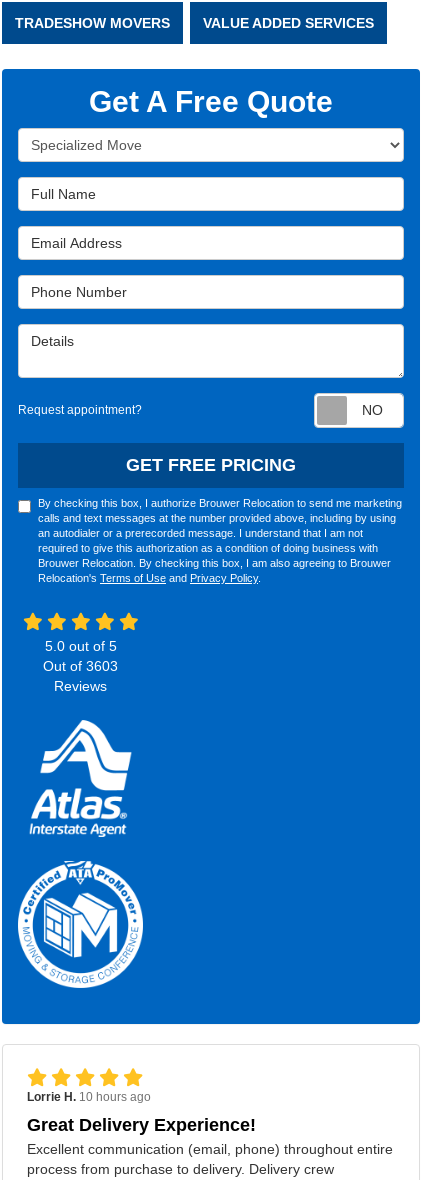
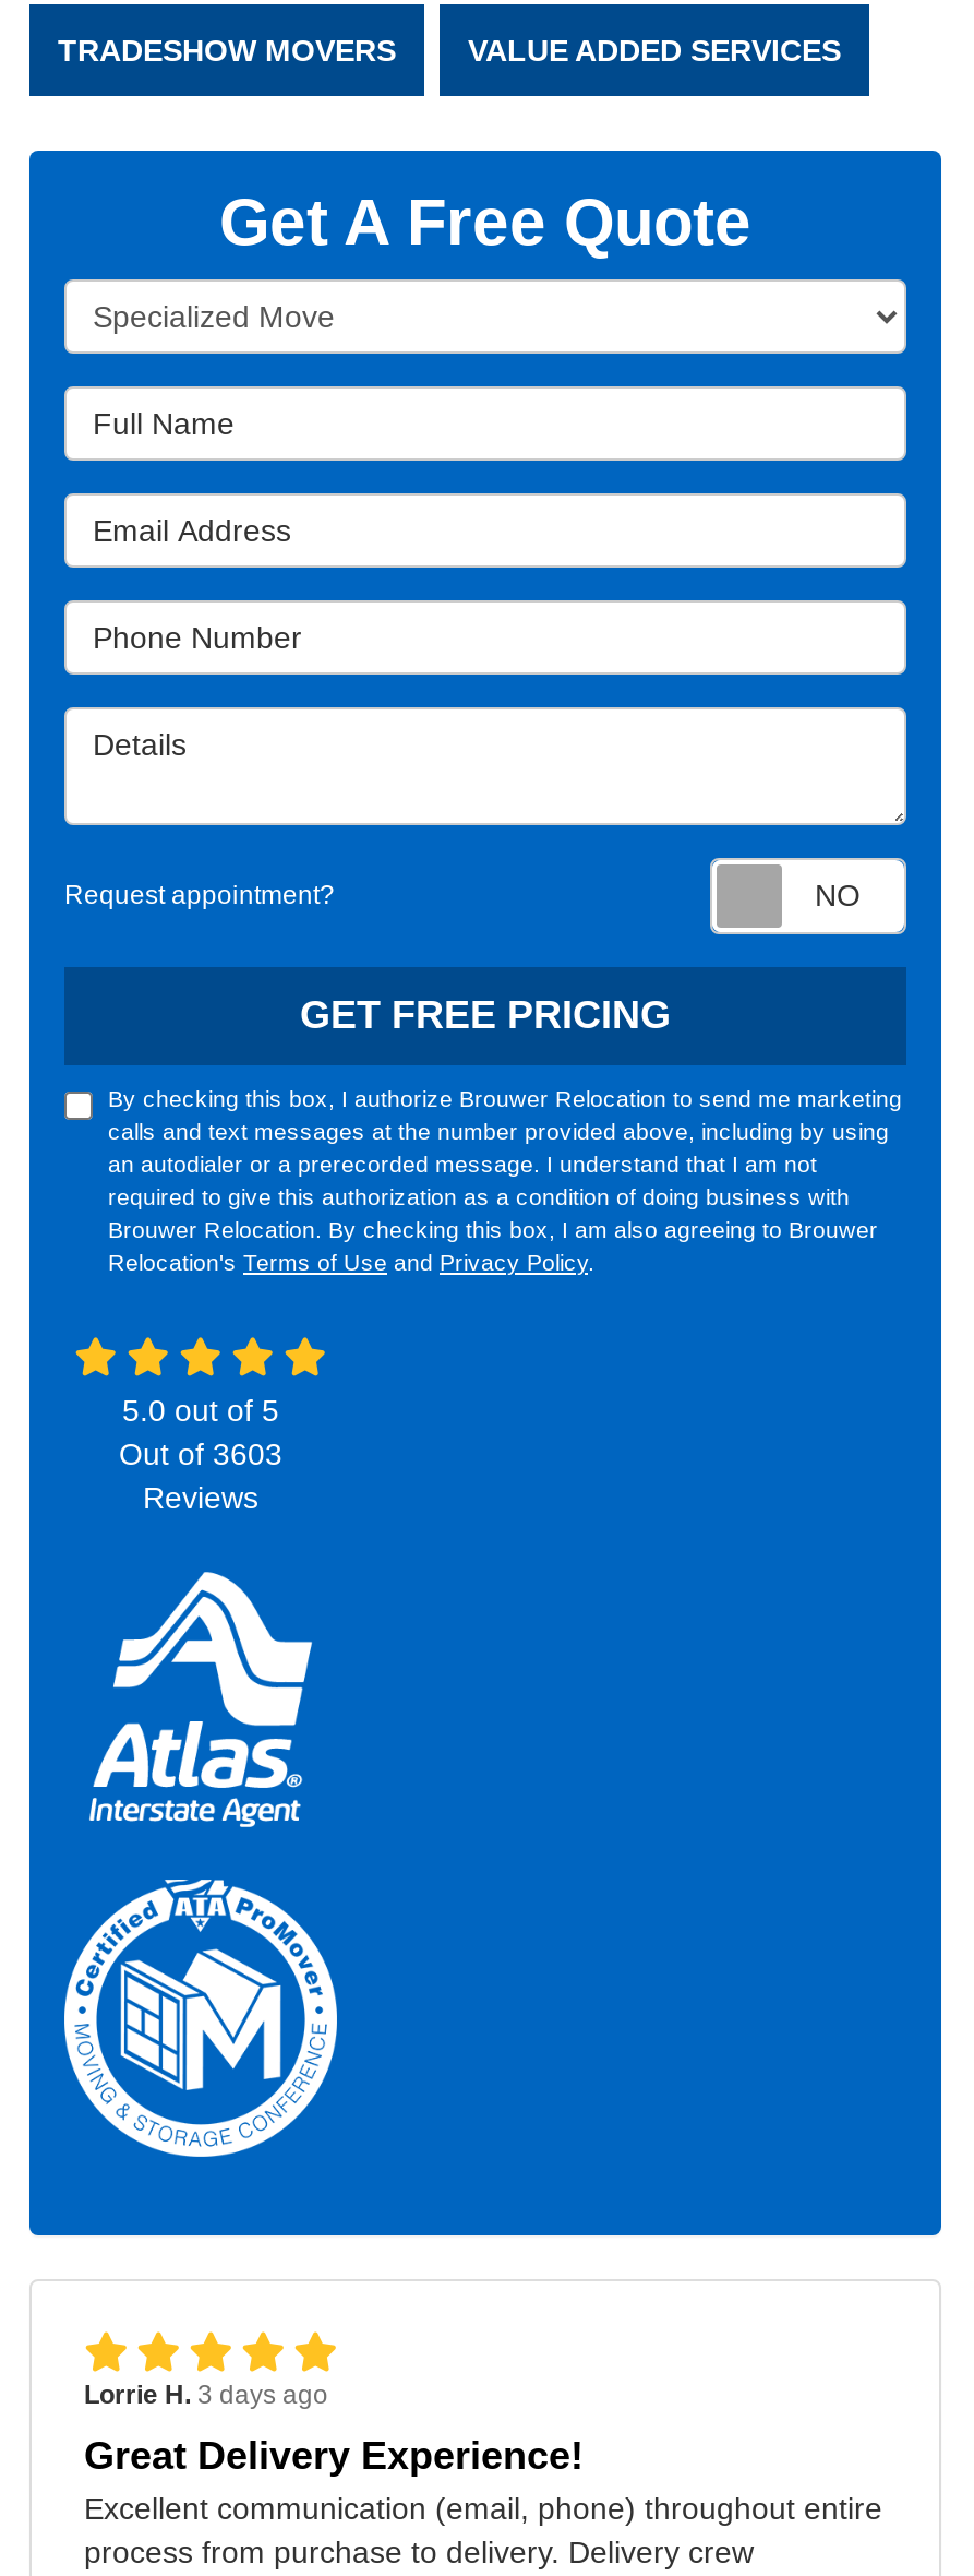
[27,1090,151,1104] Lorrie H. 10 hours ago -> [84,2379,328,2410] Lorrie H. 3 days ago

